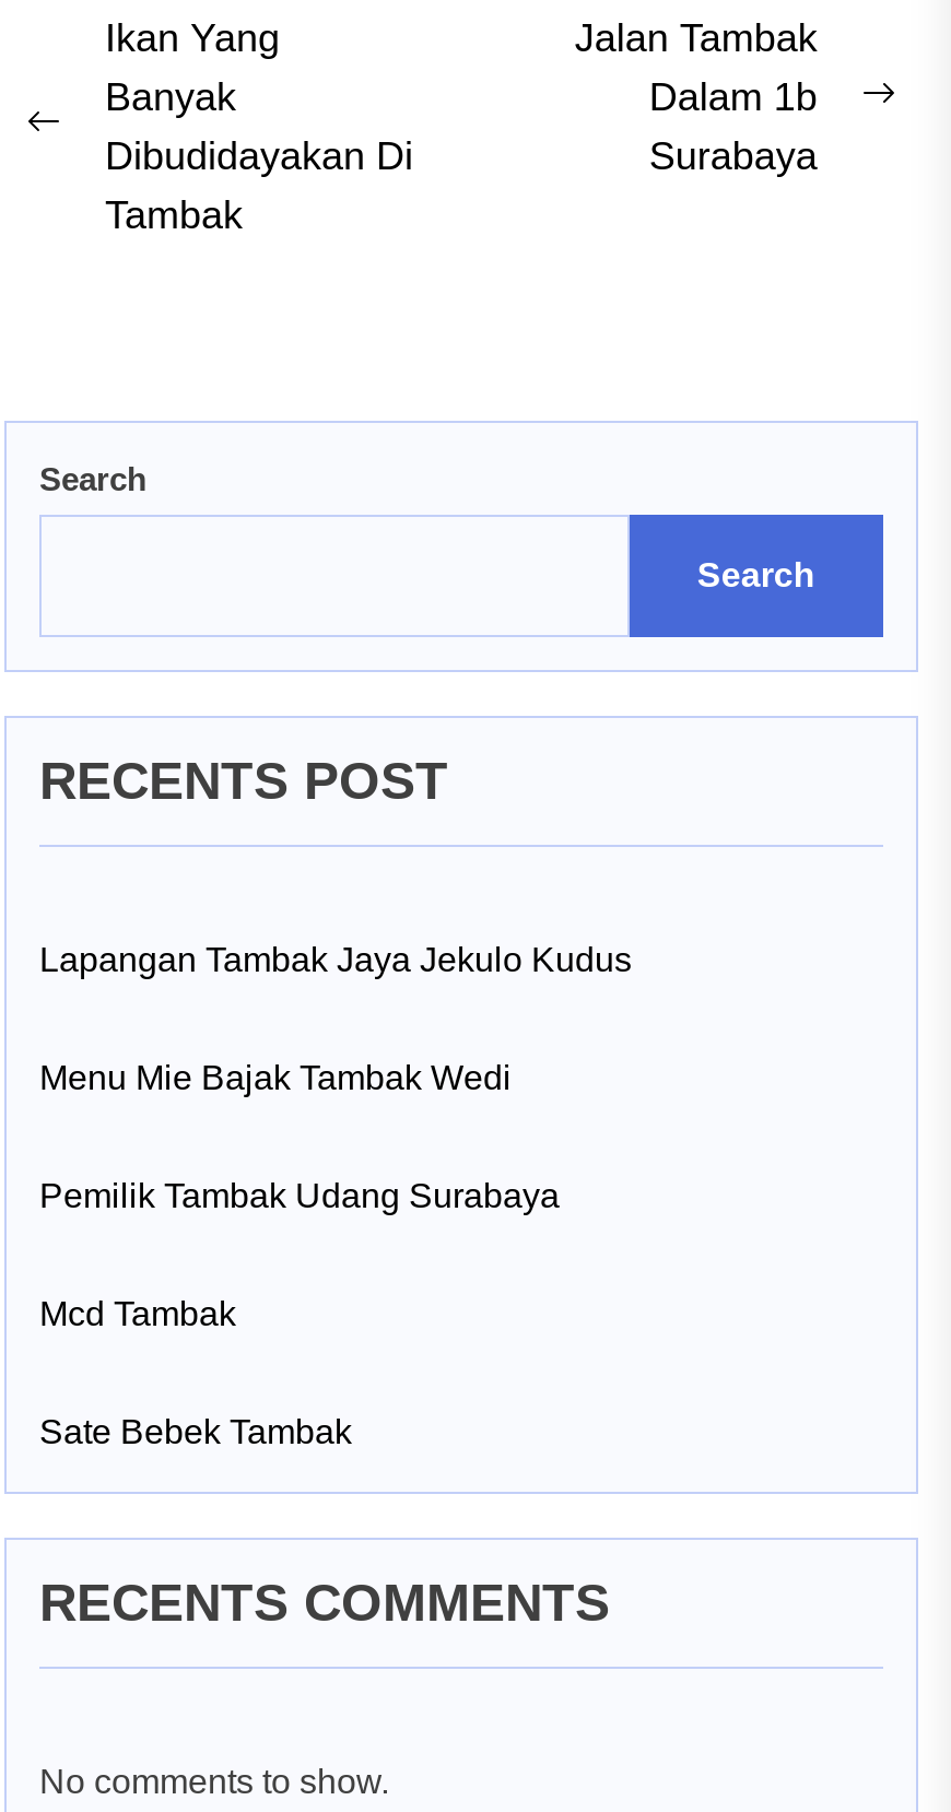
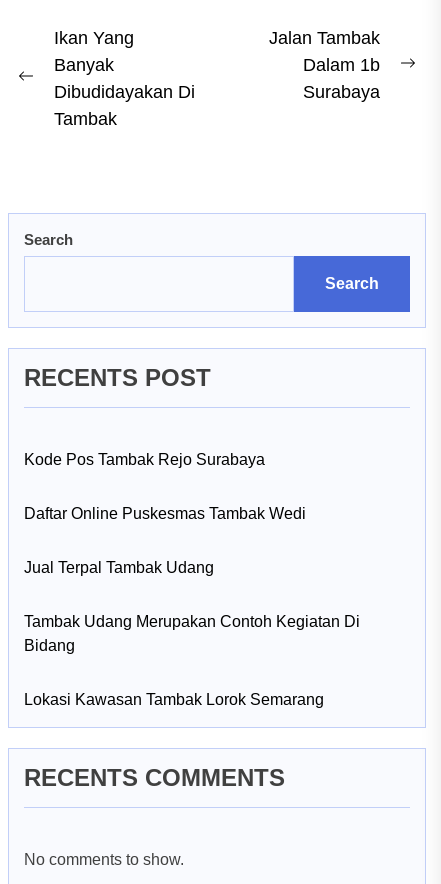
[39,941,632,978] Lapangan Tambak Jaya Jekulo Kudus -> [24,451,265,468] Kode Pos Tambak Rejo Surabaya
[39,1059,512,1096] Menu Mie Bajak Tambak Wedi -> [24,505,306,522] Daftar Online Puskesmas Tambak Wedi
[39,1177,560,1214] Pemilik Tambak Udang Surabaya -> [24,559,214,576] Jual Terpal Tambak Udang
[39,1295,236,1332] Mcd Tambak -> [24,613,360,654] Tambak Udang Merupakan Contoh Kegiatan Di | Bidang
[39,1413,352,1450] Sate Bebek Tambak -> [24,691,324,708] Lokasi Kawasan Tambak Lorok Semarang

